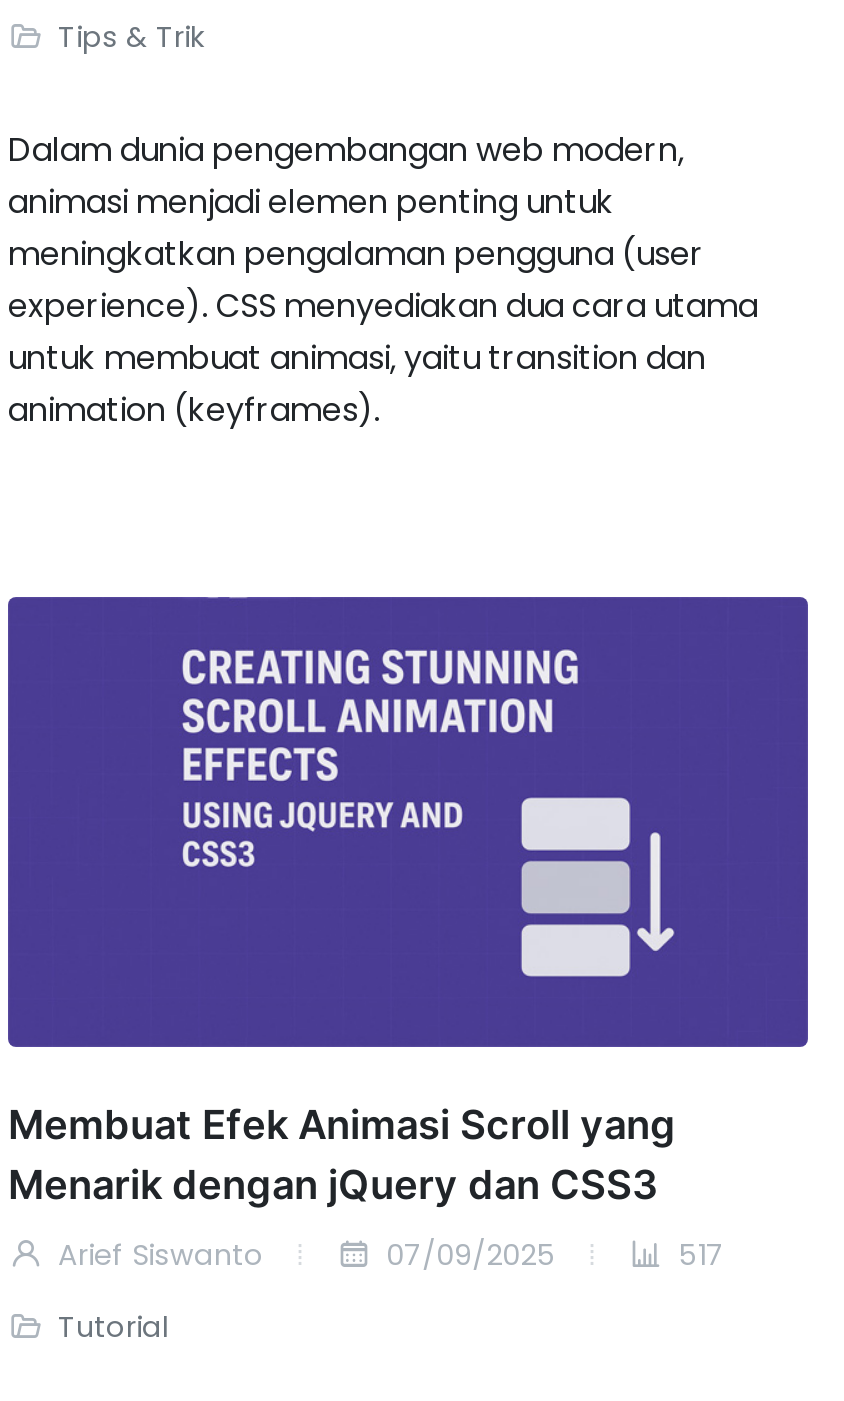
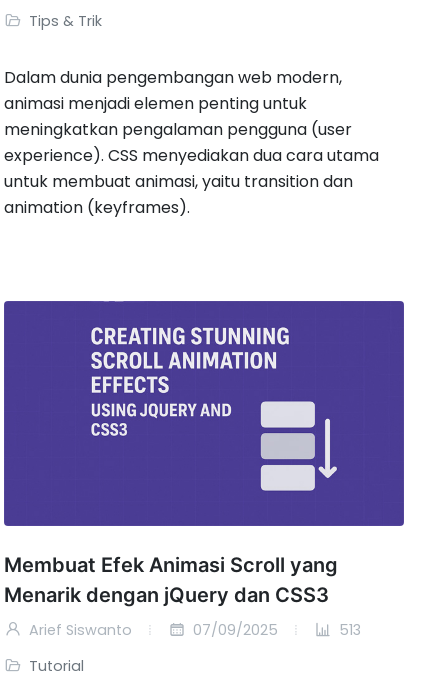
[670,1235,724,1275] 517 -> [335,620,361,640] 513

